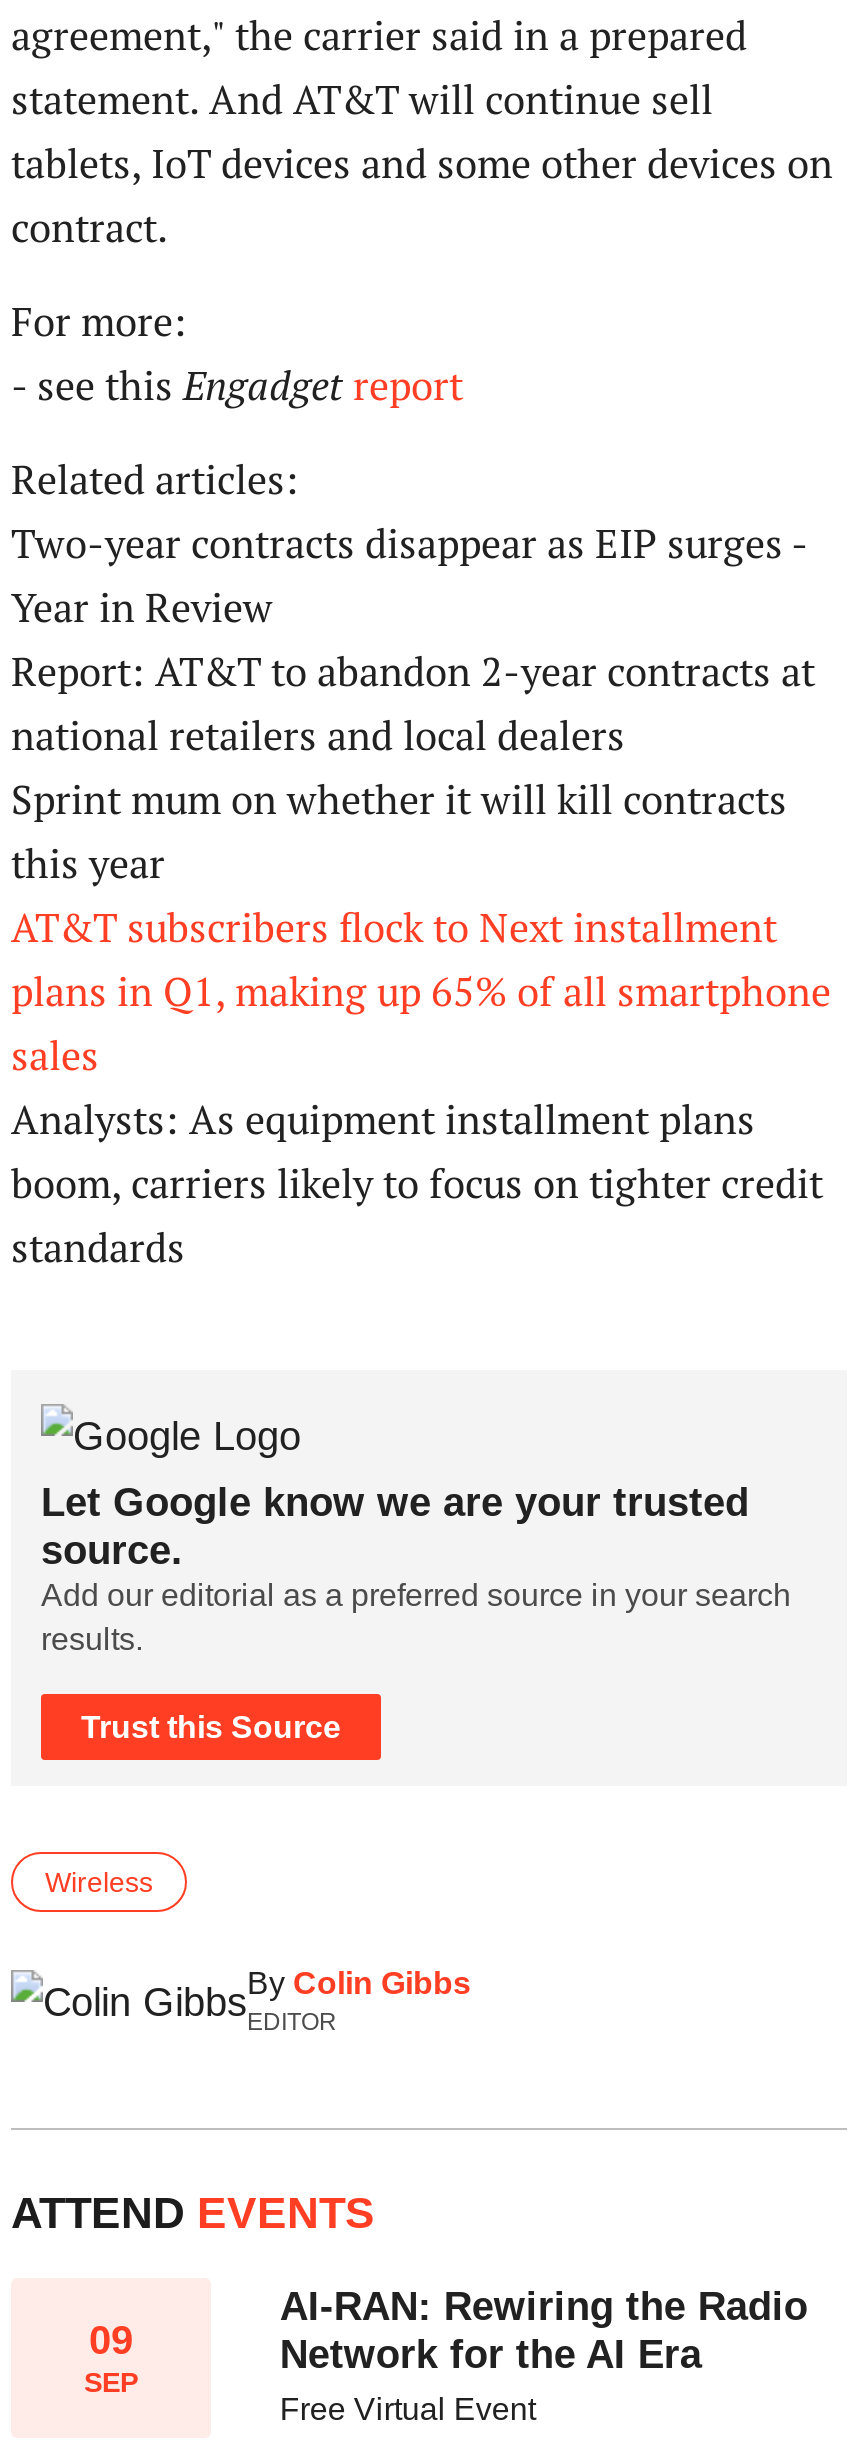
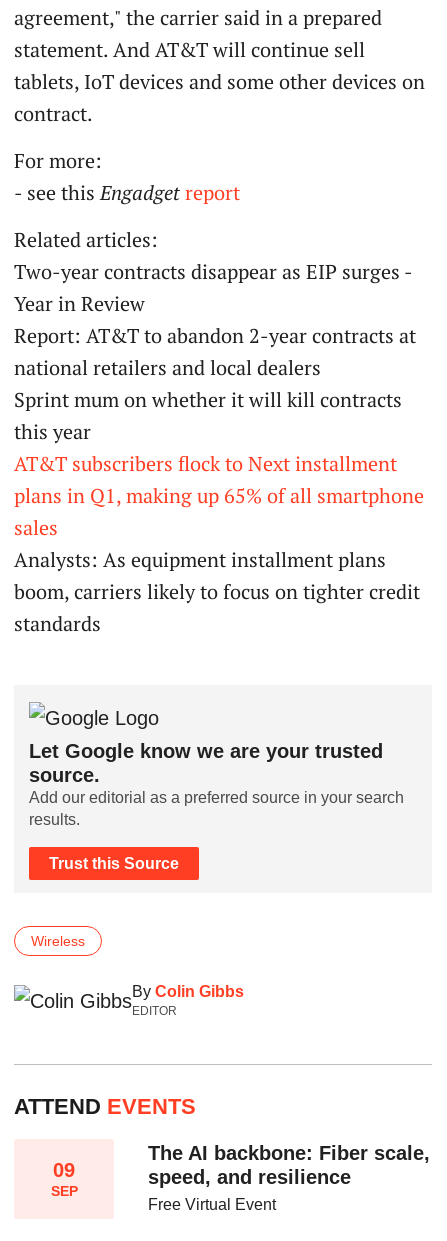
[280,2284,808,2376] AI-RAN: Rewiring the Radio | Network for the AI Era -> [148,1142,430,1188] The AI backbone: Fiber scale, | speed, and resilience

